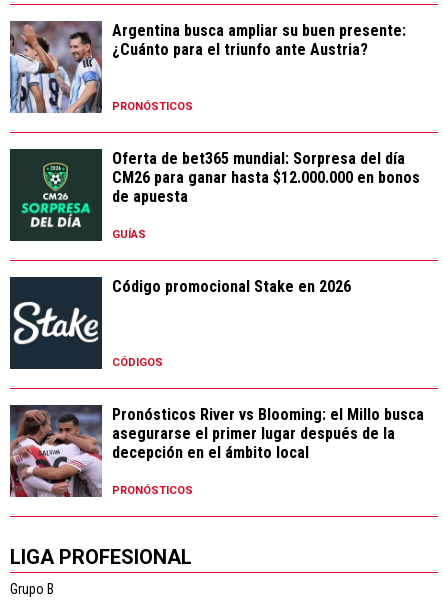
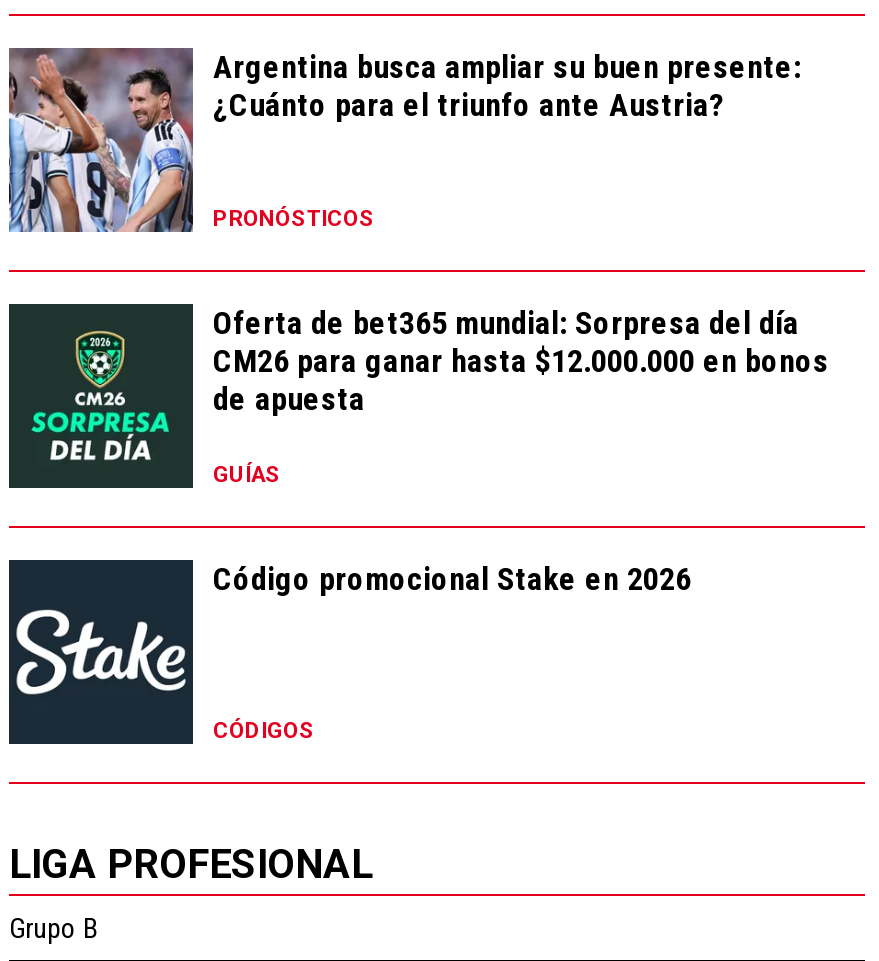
[9,405,424,497] [image] | Pronósticos River vs Blooming: el Millo busca | asegurarse el primer lugar después de la | decepción en el ámbito local | PRONÓSTICOS -> none

